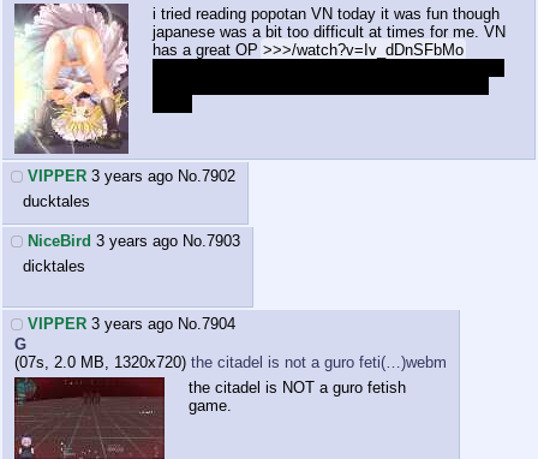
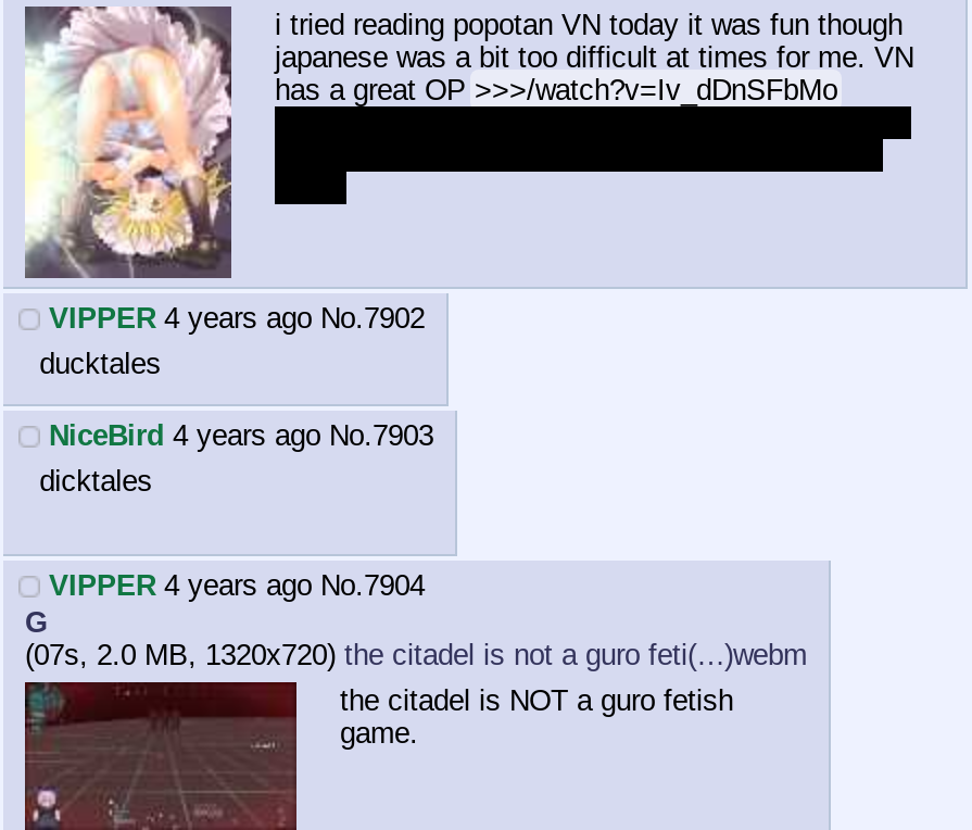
[28,167,235,185] VIPPER 3 years ago No.7902 -> [49,301,425,334] VIPPER 4 years ago No.7902
[28,231,240,249] NiceBird 3 years ago No.7903 -> [49,418,433,451] NiceBird 4 years ago No.7903
[28,314,235,332] VIPPER 3 years ago No.7904 -> [49,568,425,601] VIPPER 4 years ago No.7904

